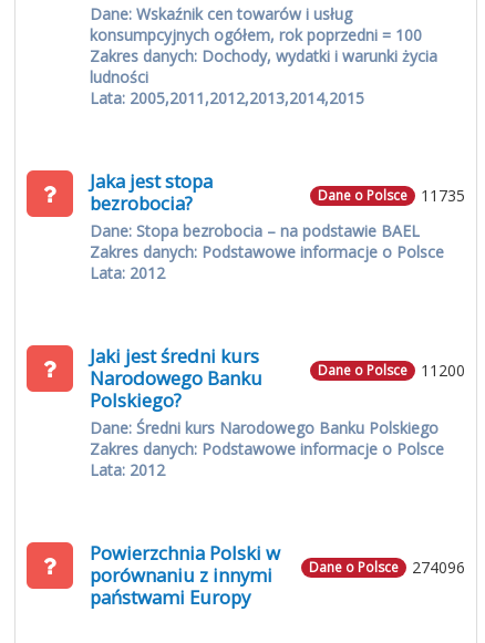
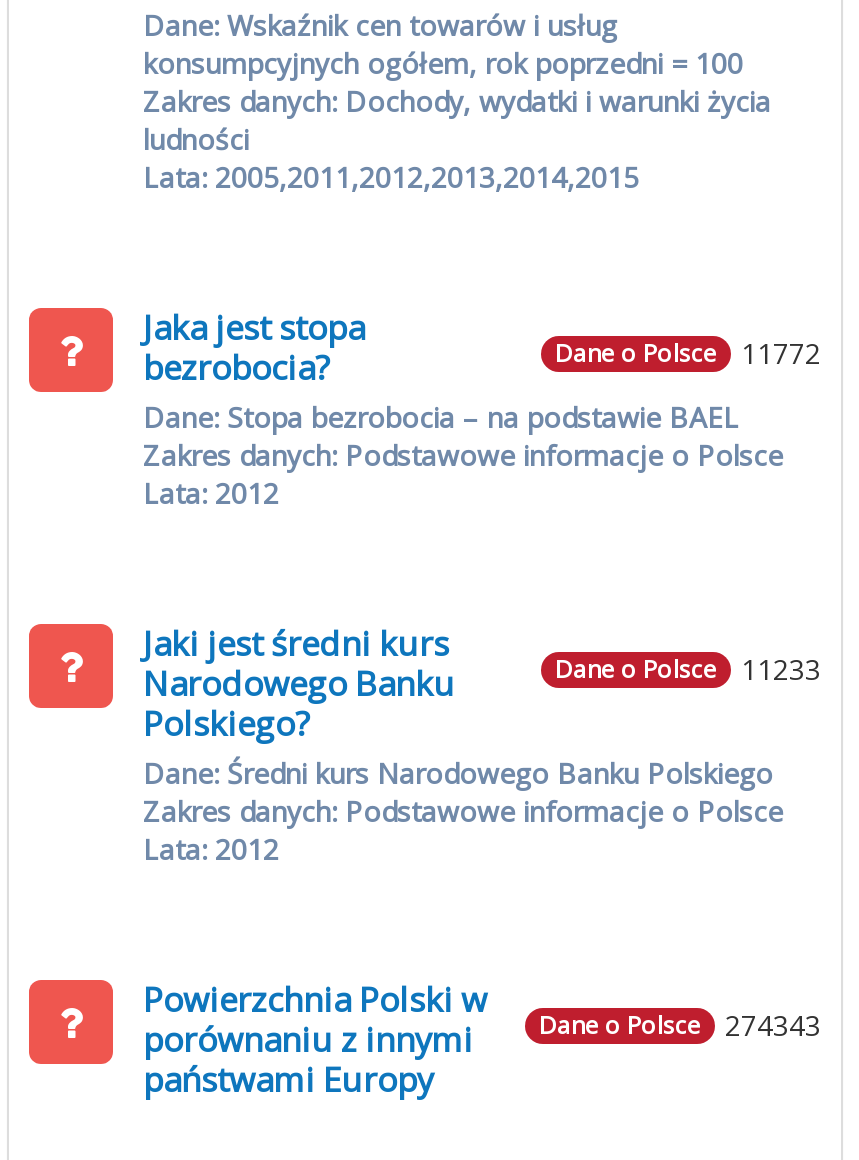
[318,185,465,206] Dane o Polsce 11735 -> [555,334,821,372] Dane o Polsce 11772
[318,360,465,381] Dane o Polsce 11200 -> [555,650,821,688] Dane o Polsce 11233
[90,557,465,588] porównaniu z innymi Dane o Polsce 274096 -> [143,1006,821,1062] porównaniu z innymi Dane o Polsce 274343

